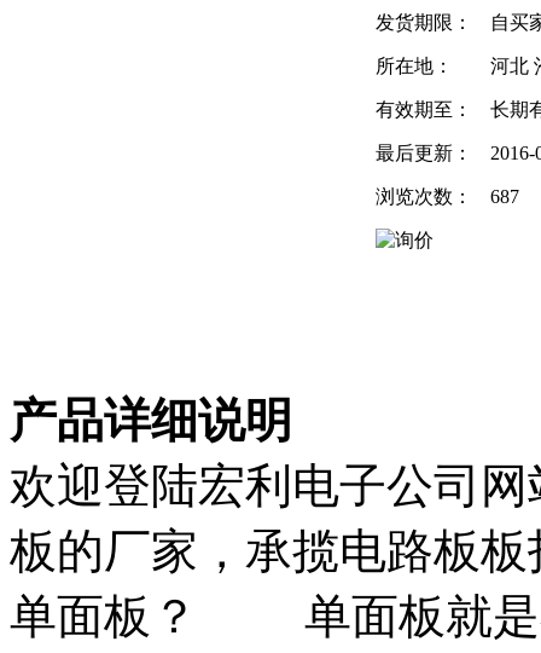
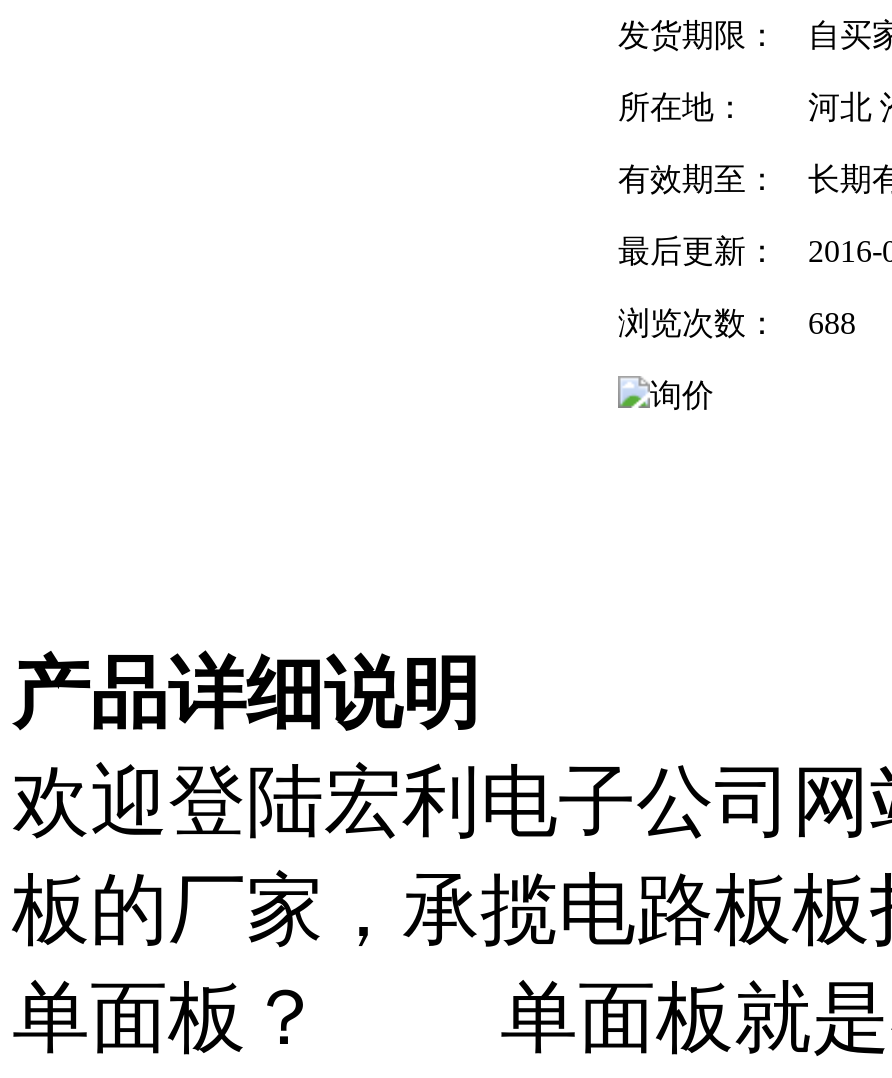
[376,187,519,207] 浏览次数： 687 -> [618,307,856,341] 浏览次数： 688

